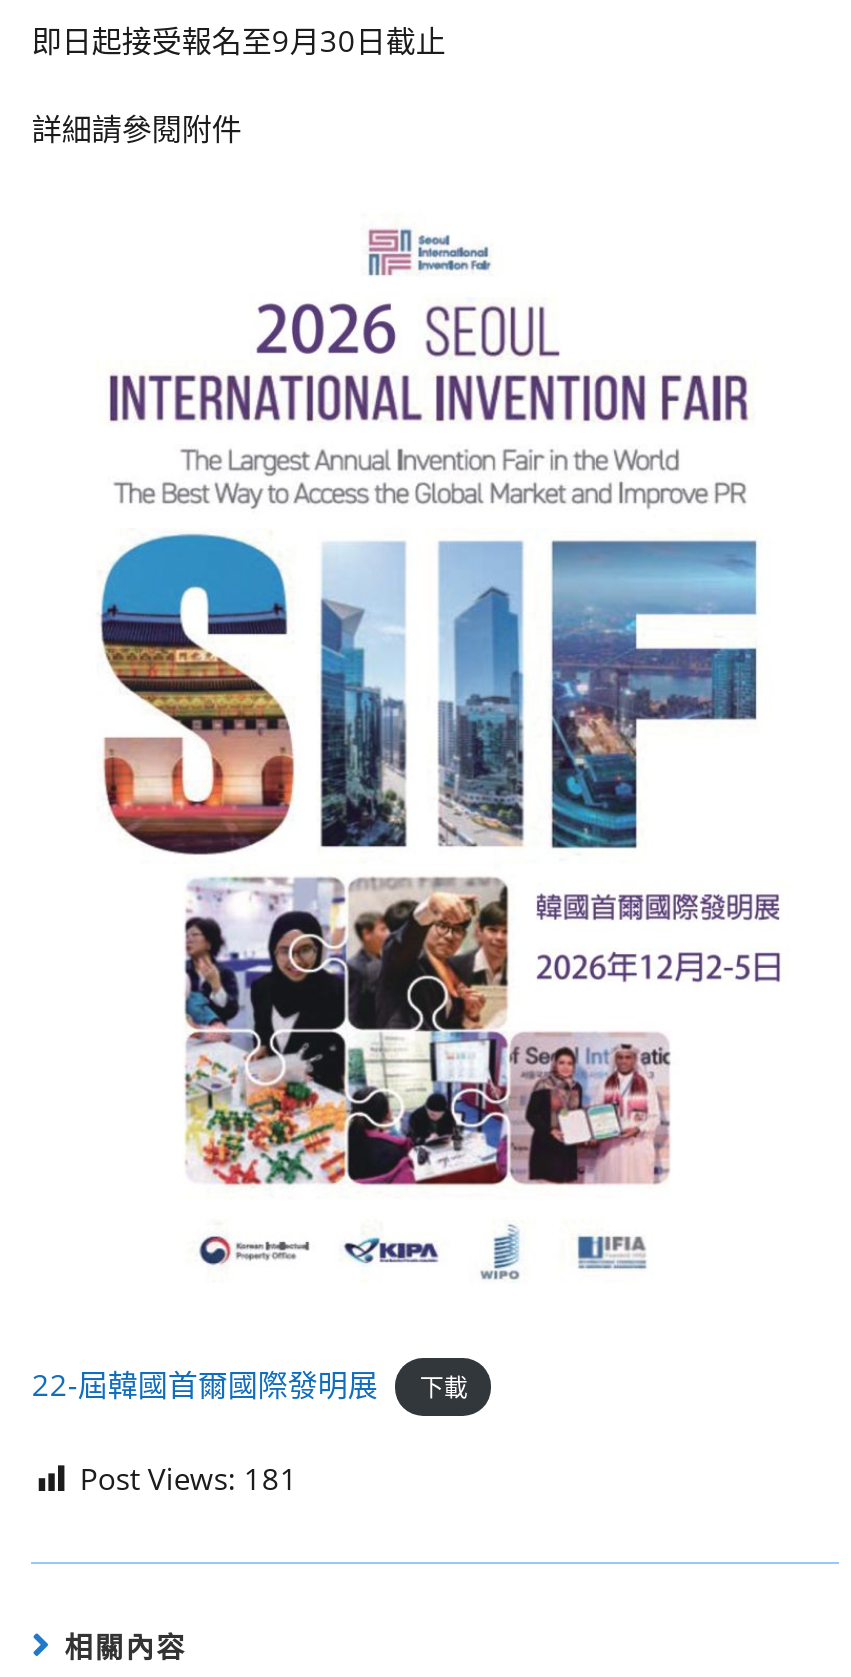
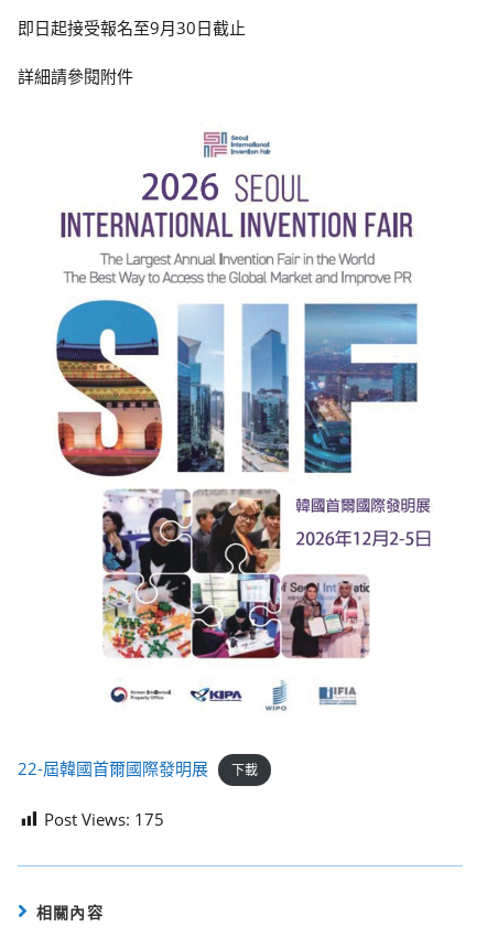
[80,1457,298,1497] Post Views: 181 -> [45,808,165,831] Post Views: 175

